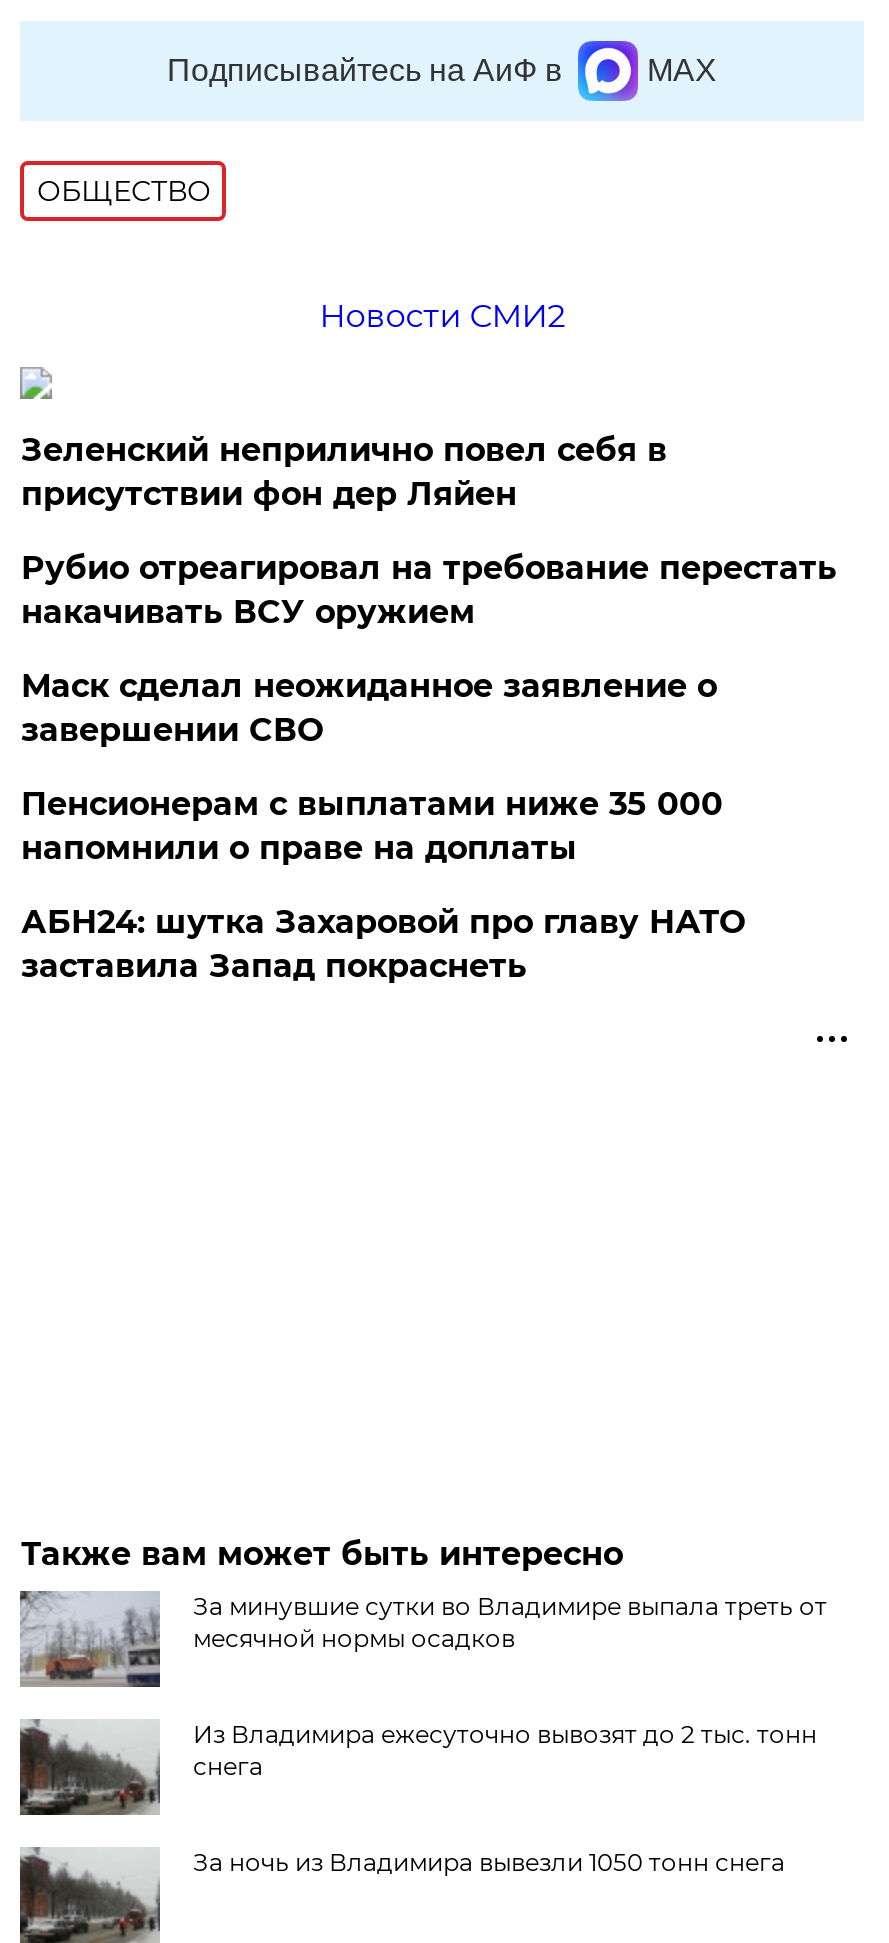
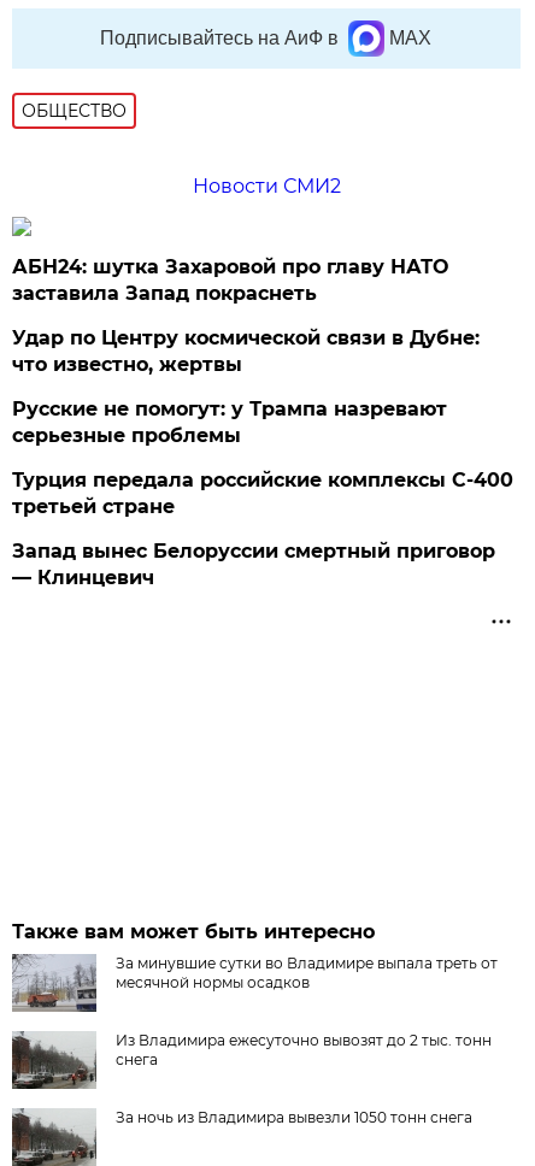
[21,431,837,867] Зеленский неприлично повел cебя в | присутствии фон дер Ляйен | Рубио отреагировал на требование перестать | накачивать ВСУ оружием | Маск сделал неожиданное заявление о | завершении СВО | Пенсионерам с выплатами ниже 35 000 | напомнили о праве на доплаты -> none
moved [21,903,745,985] -> [13,255,449,305]: АБН24: шутка Захаровой про главу НАТО | заставила Запад покраснеть
none -> [13,327,514,589] Удар по Центру космической связи в Дубне: | что известно, жертвы | Русские не помогут: у Трампа назревают | серьезные проблемы | Турция передала российские комплексы С-400 | третьей стране | Запад вынес Белоруссии смертный приговор | — Клинцевич

